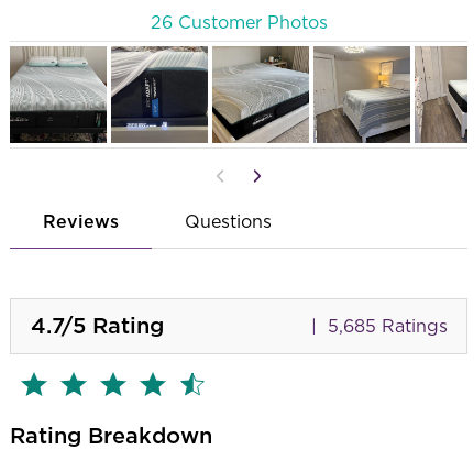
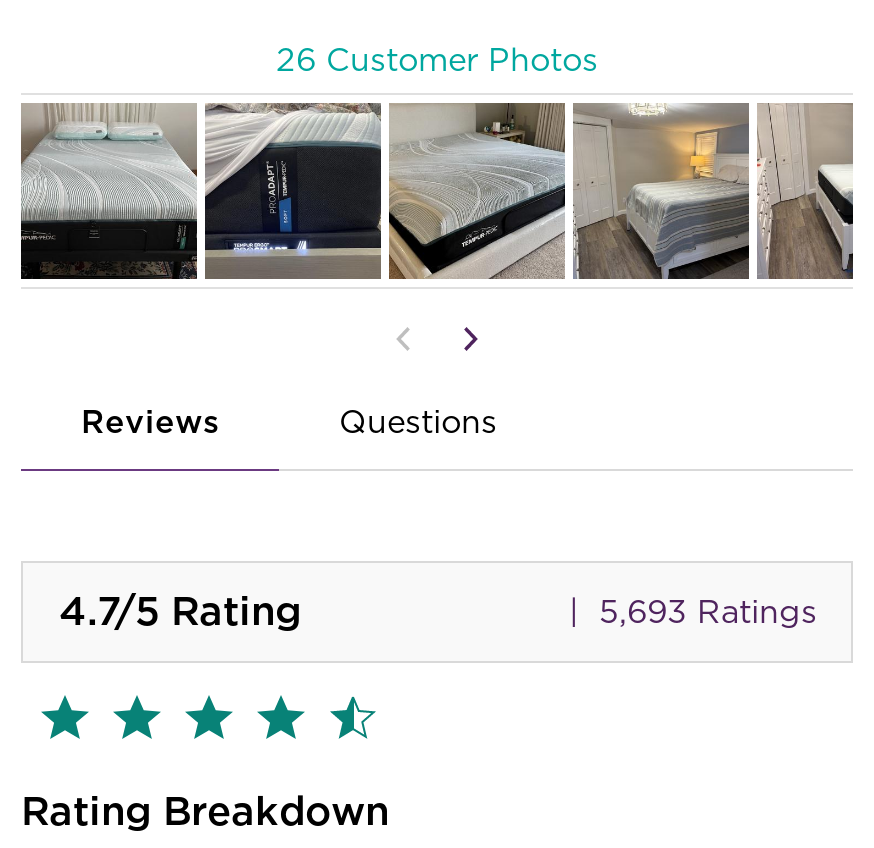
[328,316,448,336] 5,685 Ratings -> [599,592,817,630] 5,693 Ratings

